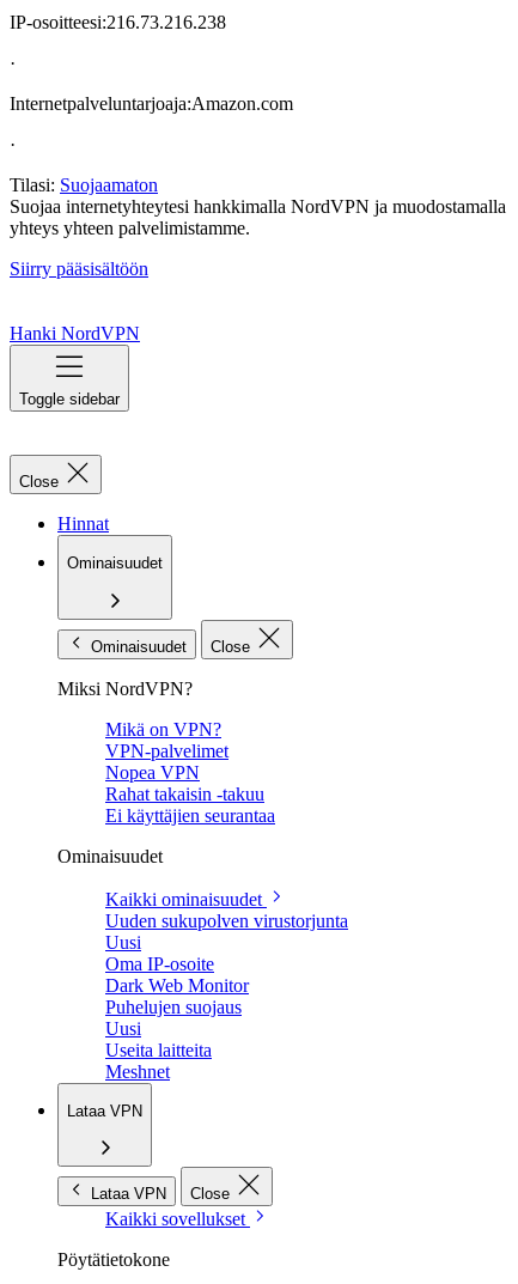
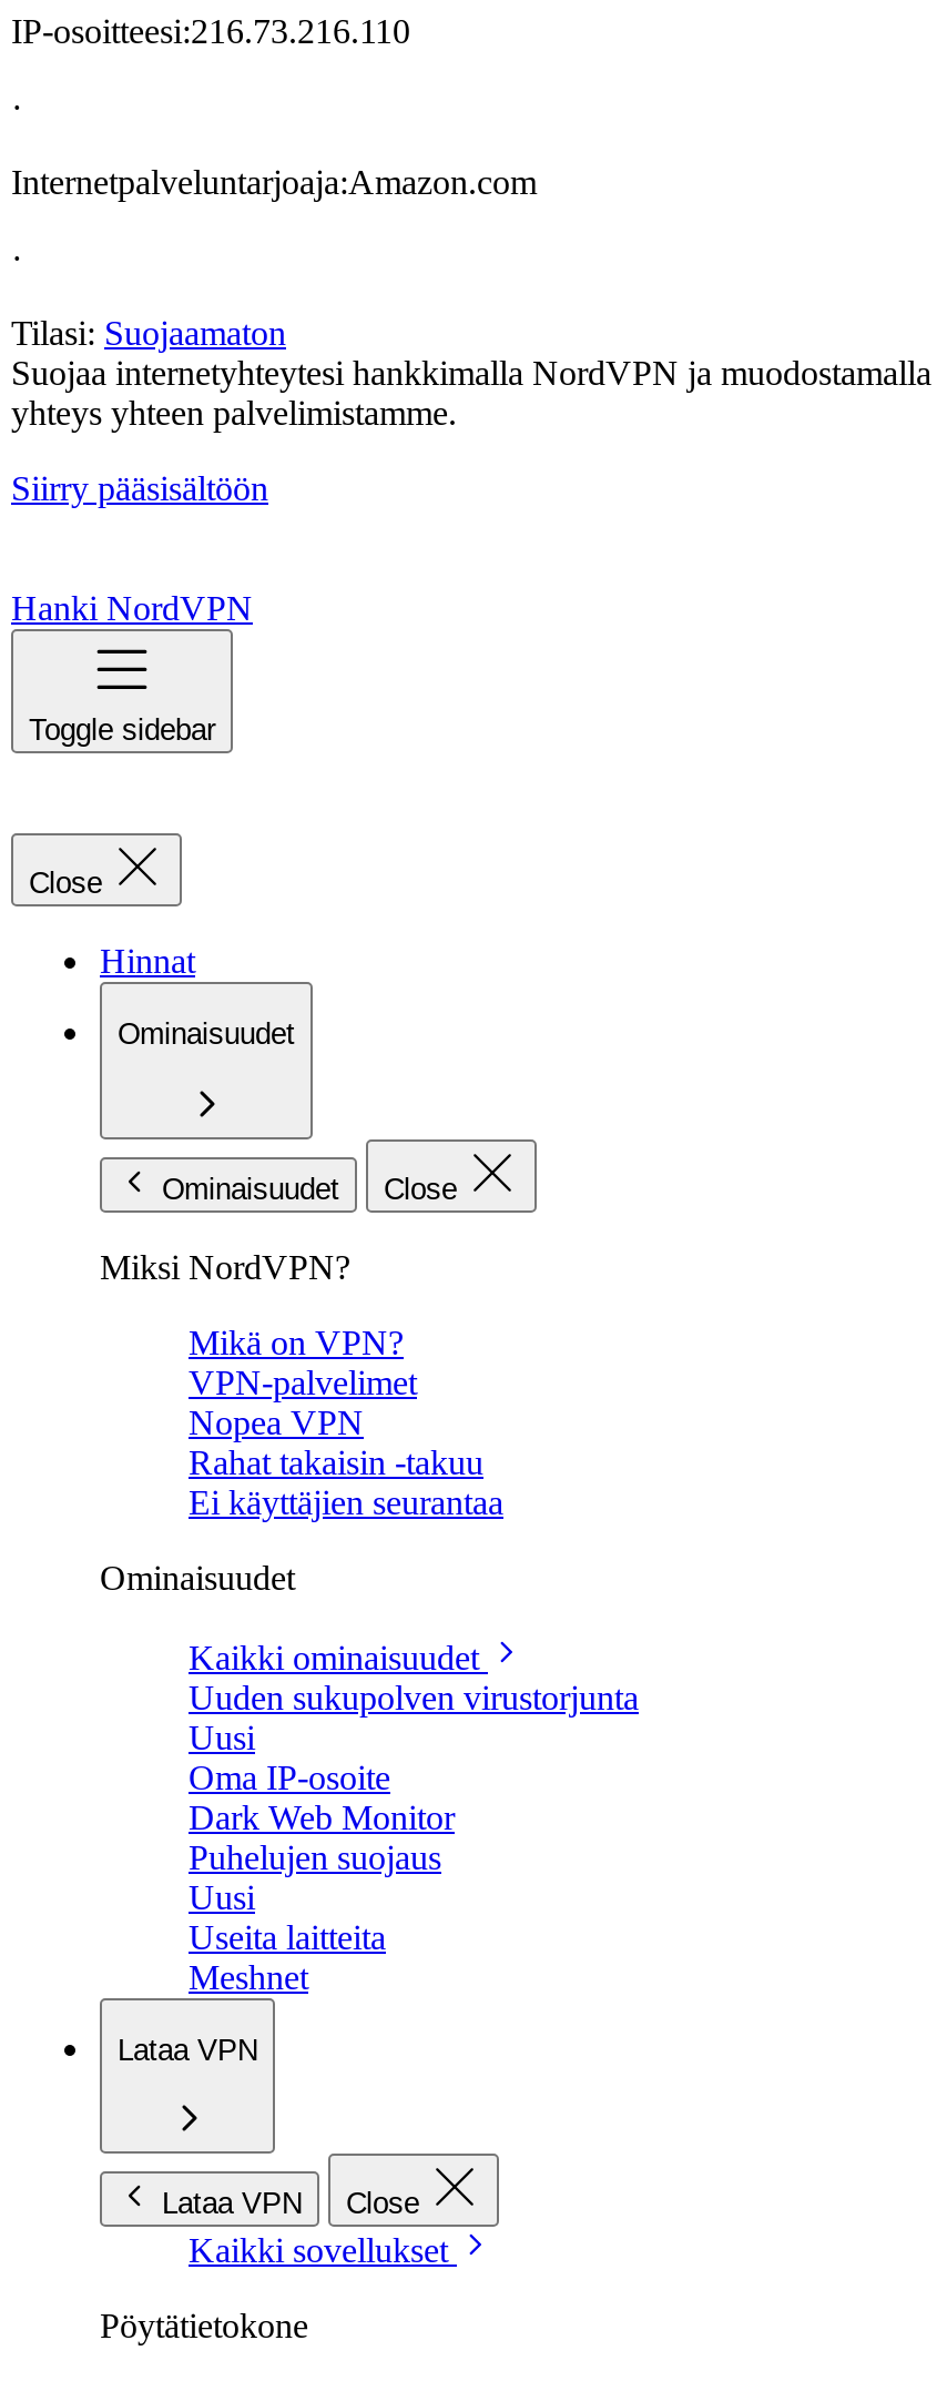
[10,12,226,32] IP-osoitteesi:216.73.216.238 -> [11,12,410,50] IP-osoitteesi:216.73.216.110

